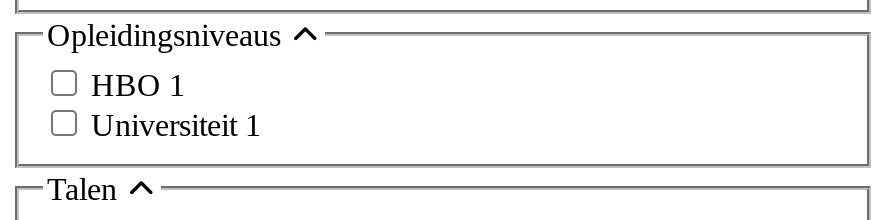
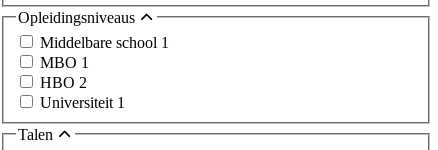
[91,69,185,103] HBO 1 -> [40,34,169,91] Middelbare school 1 | MBO 1 | HBO 2

